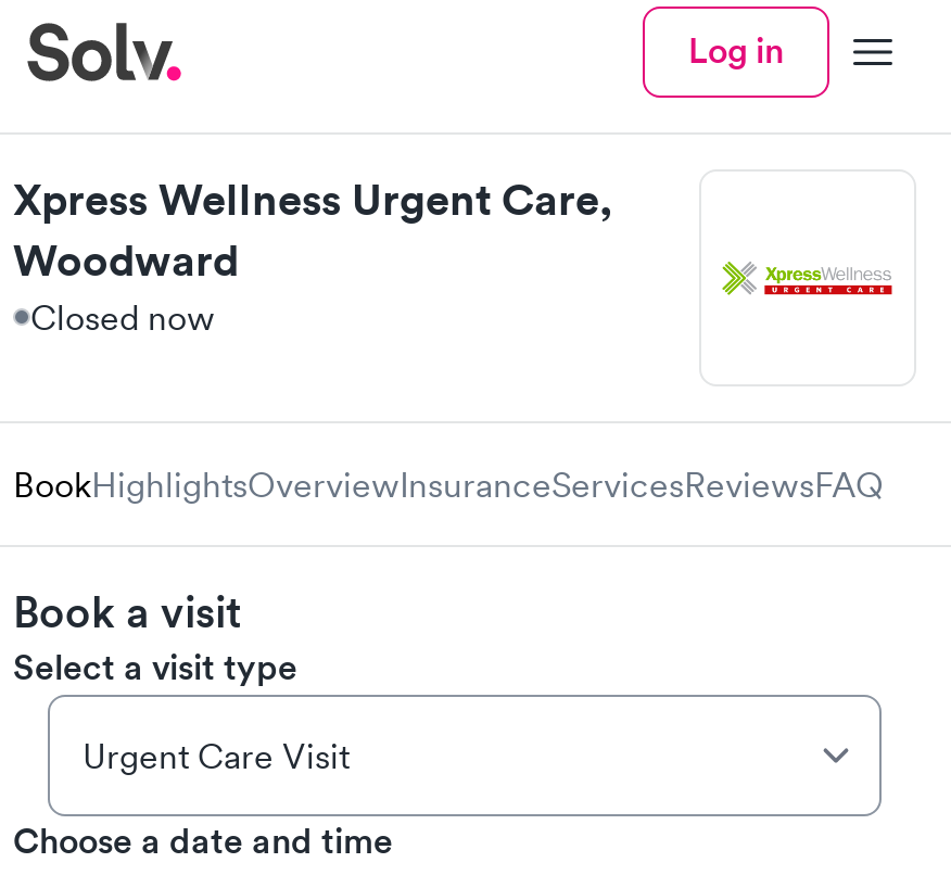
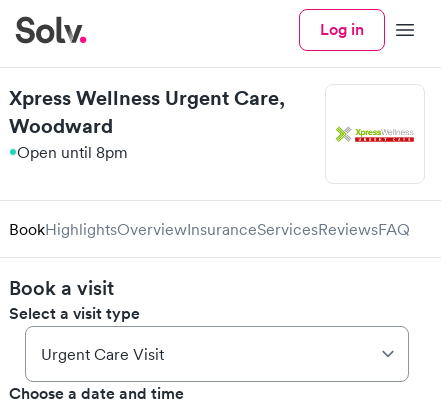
[30,295,215,339] Closed now -> [17,142,128,162] Open until 8pm

